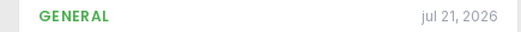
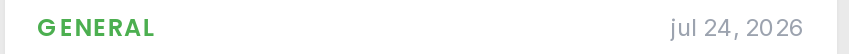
[422,7,498,25] jul 21, 2026 -> [671,12,805,42] jul 24, 2026

